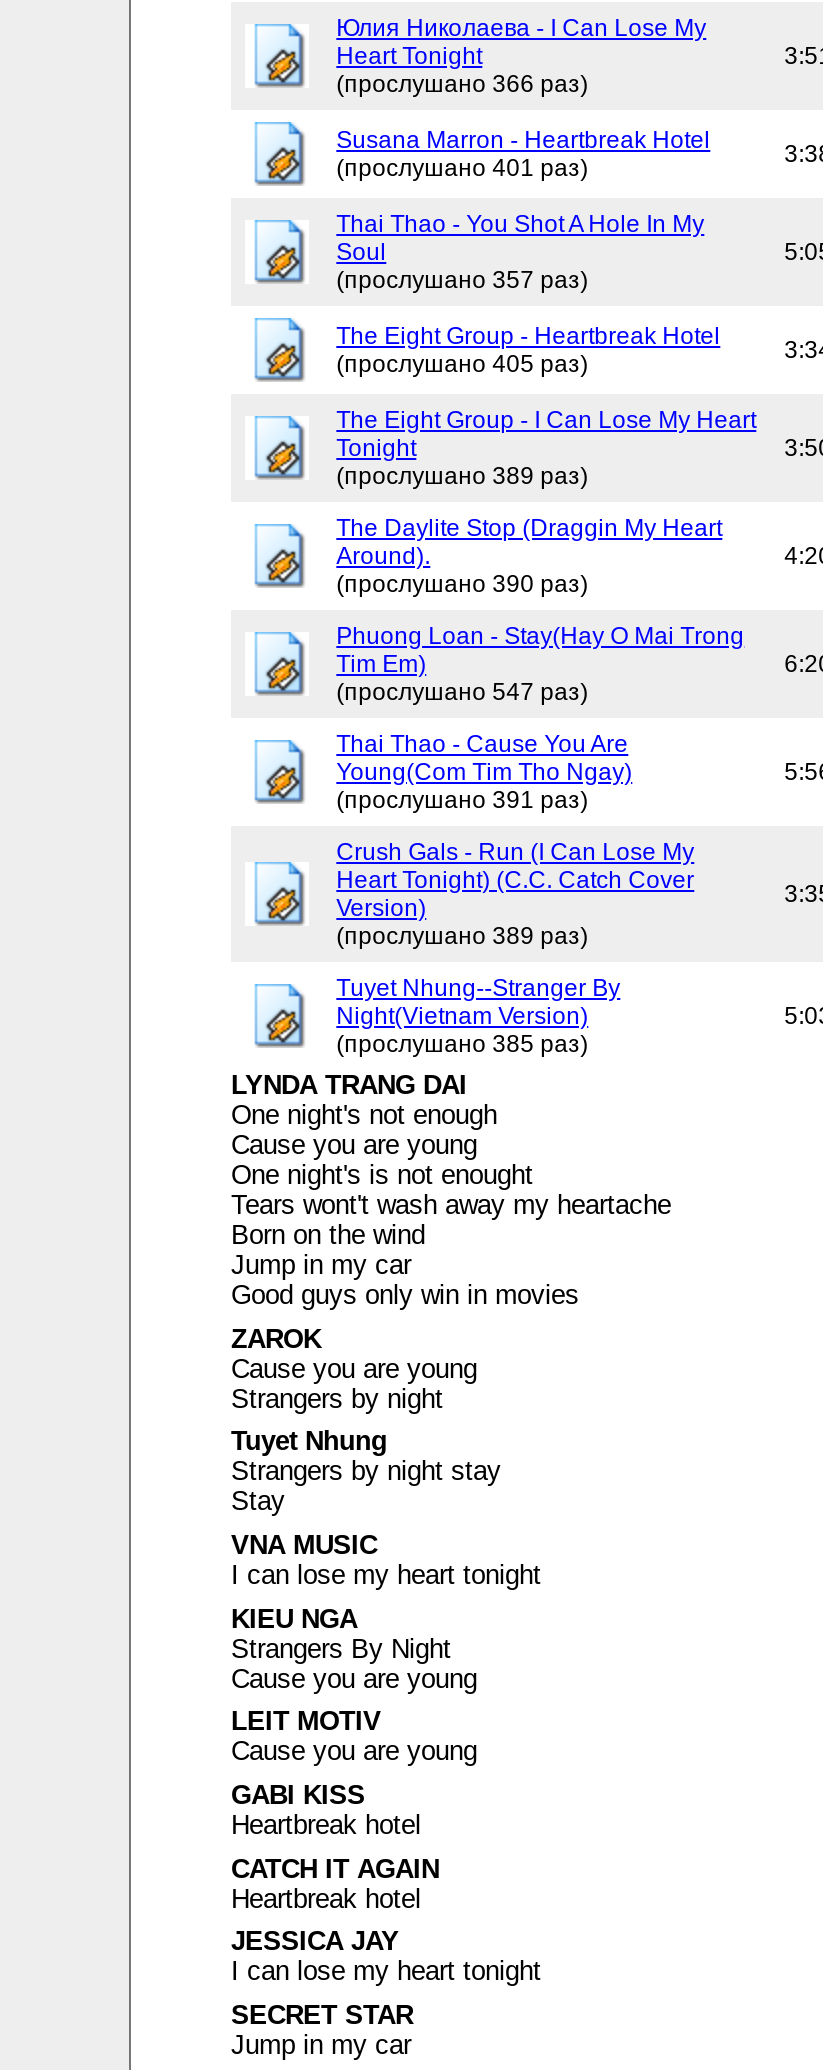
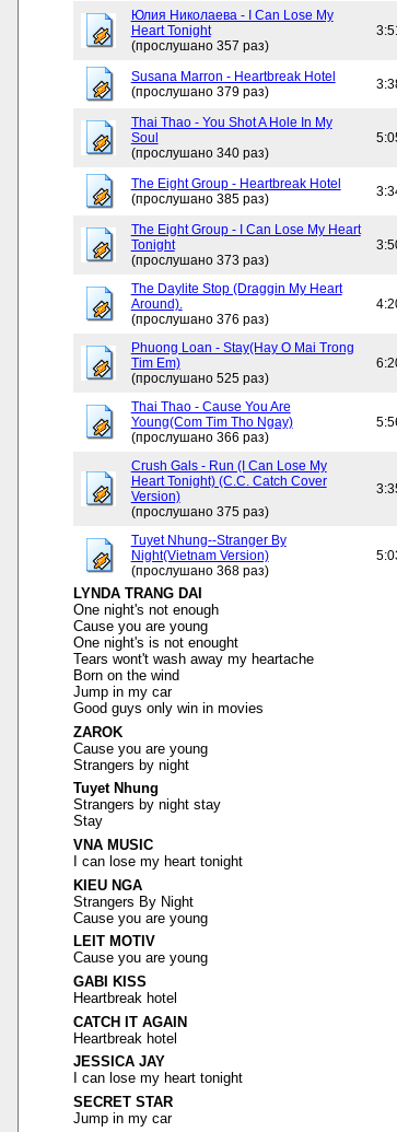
moved [336,70,588,98] -> [131,430,269,445]: (прослушано 366 раз)
[336,154,588,182] (прослушано 401 раз) -> [131,84,269,100] (прослушано 379 раз)
moved [336,266,588,294] -> [131,38,269,54]: (прослушано 357 раз)
none -> [131,146,269,161] (прослушано 340 раз)
[336,350,588,378] (прослушано 405 раз) -> none
[336,462,588,490] (прослушано 389 раз) -> [131,253,269,268] (прослушано 373 раз)
[336,570,588,598] (прослушано 390 раз) -> [131,312,269,327] (прослушано 376 раз)
[336,678,588,706] (прослушано 547 раз) -> [131,371,269,386] (прослушано 525 раз)
[336,786,588,814] (прослушано 391 раз) -> none
[336,922,588,950] (прослушано 389 раз) -> [131,504,269,520] (прослушано 375 раз)
moved [336,1030,588,1058] -> [131,192,269,207]: (прослушано 385 раз)
none -> [131,563,269,579] (прослушано 368 раз)

